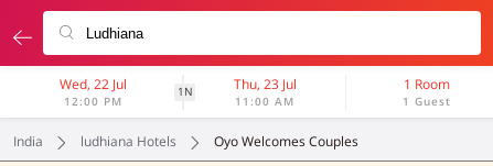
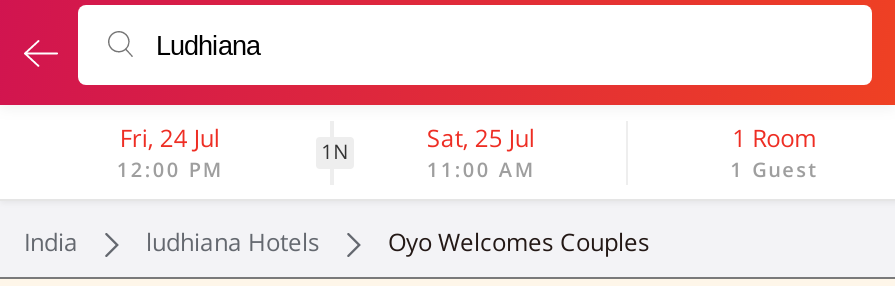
[60,75,127,93] Wed, 22 Jul -> [120,121,220,155] Fri, 24 Jul
[234,75,297,93] Thu, 23 Jul -> [427,121,535,155] Sat, 25 Jul

